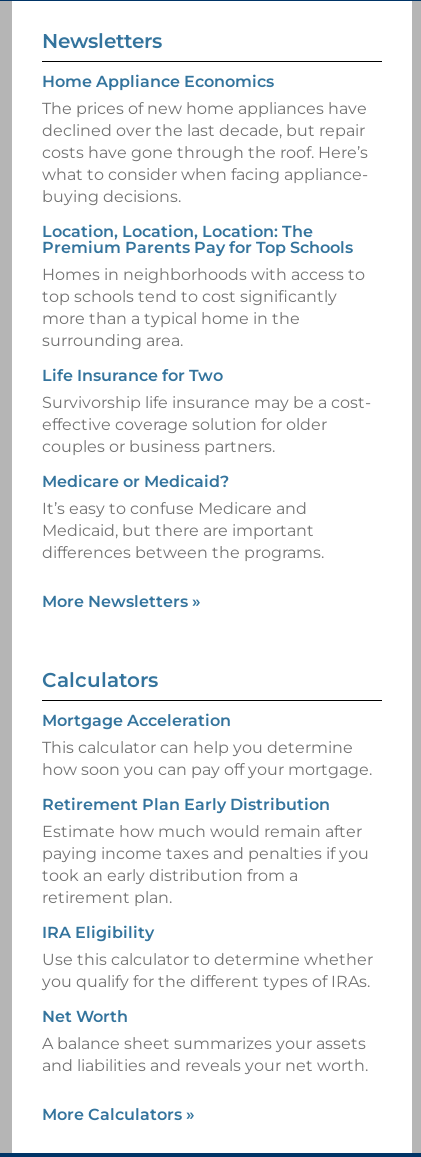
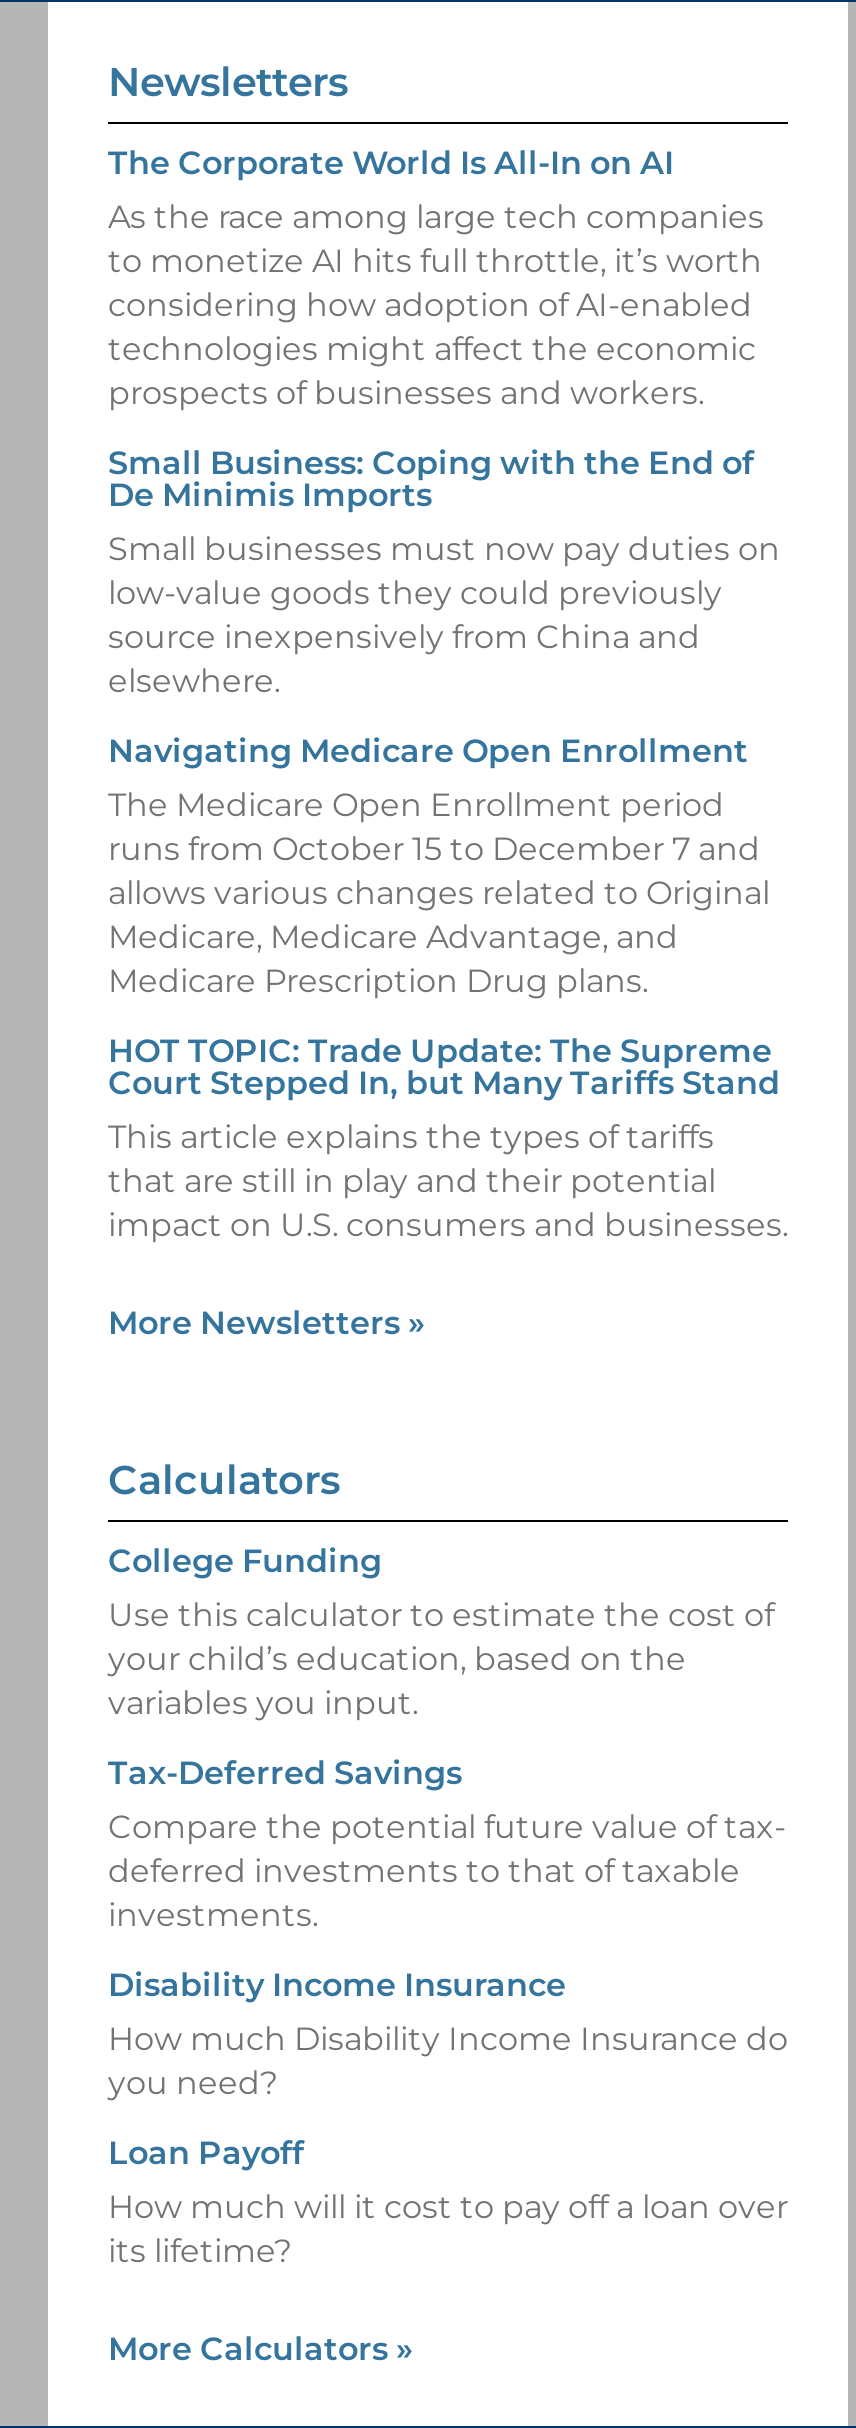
[42,72,368,206] Home Appliance Economics | The prices of new home appliances have | declined over the last decade, but repair | costs have gone through the roof. Here’s | what to consider when facing appliance- | buying decisions. -> [108,143,764,411] The Corporate World Is All-In on AI | As the race among large tech companies | to monetize AI hits full throttle, it’s worth | considering how adoption of AI-enabled | technologies might affect the economic | prospects of businesses and workers.
[42,222,365,350] Location, Location, Location: The | Premium Parents Pay for Top Schools | Homes in neighborhoods with access to | top schools tend to cost significantly | more than a typical home in the | surrounding area. -> [108,443,780,699] Small Business: Coping with the End of | De Minimis Imports | Small businesses must now pay duties on | low-value goods they could previously | source inexpensively from China and | elsewhere.
[42,366,371,456] Life Insurance for Two | Survivorship life insurance may be a cost- | effective coverage solution for older | couples or business partners. -> [108,731,770,999] Navigating Medicare Open Enrollment | The Medicare Open Enrollment period | runs from October 15 to December 7 and | allows various changes related to Original | Medicare, Medicare Advantage, and | Medicare Prescription Drug plans.
[42,472,324,562] Medicare or Medicaid? | It’s easy to confuse Medicare and | Medicaid, but there are important | differences between the programs. -> [108,1031,788,1243] HOT TOPIC: Trade Update: The Supreme | Court Stepped In, but Many Tariffs Stand | This article explains the types of tariffs | that are still in play and their potential | impact on U.S. consumers and businesses.
[42,711,372,779] Mortgage Acceleration | This calculator can help you determine | how soon you can pay off your mortgage. -> [108,1541,774,1721] College Funding | Use this calculator to estimate the cost of | your child’s education, based on the | variables you input.
[42,795,369,907] Retirement Plan Early Distribution | Estimate how much would remain after | paying income taxes and penalties if you | took an early distribution from a | retirement plan. -> [108,1753,786,1933] Tax-Deferred Savings | Compare the potential future value of tax- | deferred investments to that of taxable | investments.
[42,923,373,991] IRA Eligibility | Use this calculator to determine whether | you qualify for the different types of IRAs. -> [108,1965,788,2101] Disability Income Insurance | How much Disability Income Insurance do | you need?
[42,1007,368,1075] Net Worth | A balance sheet summarizes your assets | and liabilities and reveals your net worth. -> [108,2133,788,2269] Loan Payoff | How much will it cost to pay off a loan over | its lifetime?

